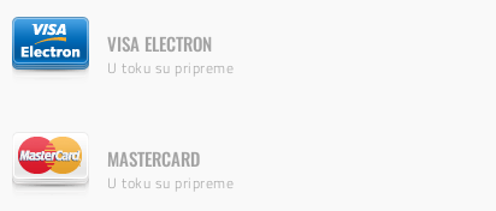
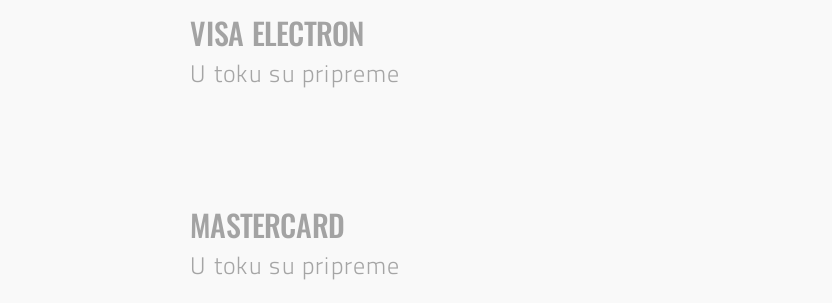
[11,16,90,73] [image] -> none
[13,135,88,188] [image] -> none

